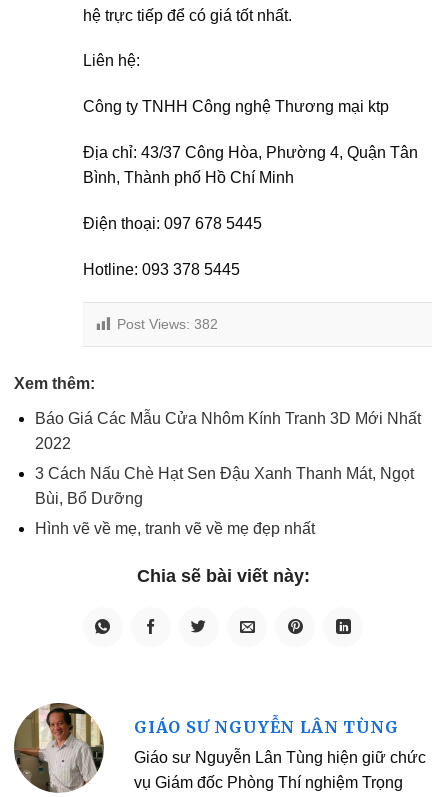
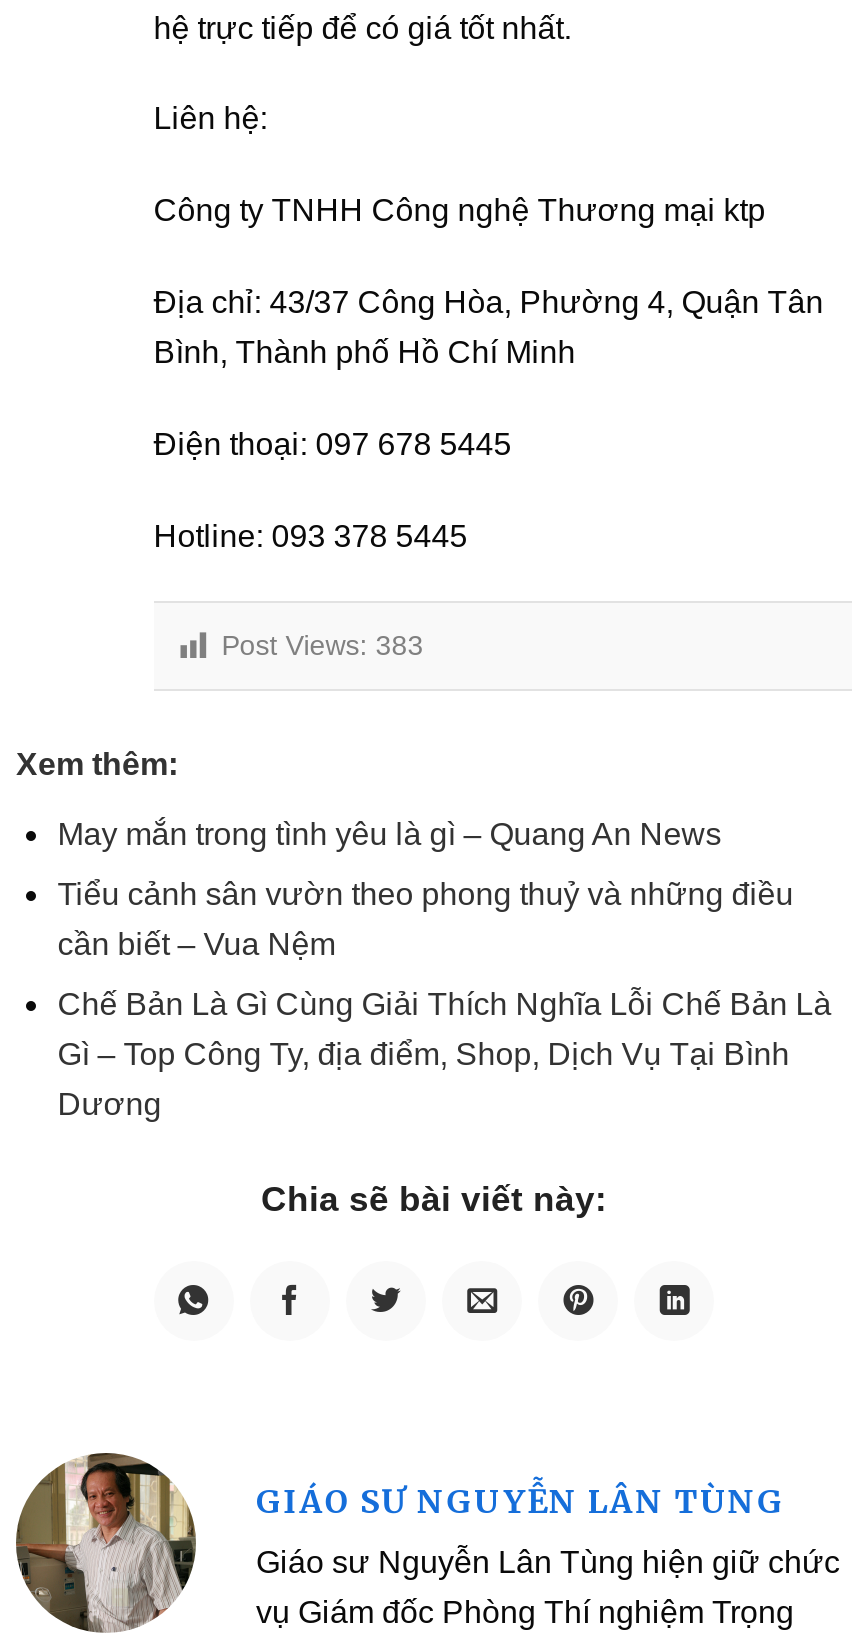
[117,316,218,332] Post Views: 382 -> [222,630,424,662] Post Views: 383
[35,410,421,537] Báo Giá Các Mẫu Cửa Nhôm Kính Tranh 3D Mới Nhất | 2022 | 3 Cách Nấu Chè Hạt Sen Đậu Xanh Thanh Mát, Ngọt | Bùi, Bổ Dưỡng | Hình vẽ về mẹ, tranh vẽ về mẹ đẹp nhất -> [58,817,832,1121] May mắn trong tình yêu là gì – Quang An News | Tiểu cảnh sân vườn theo phong thuỷ và những điều | cần biết – Vua Nệm | Chế Bản Là Gì Cùng Giải Thích Nghĩa Lỗi Chế Bản Là | Gì – Top Công Ty, địa điểm, Shop, Dịch Vụ Tại Bình | Dương

